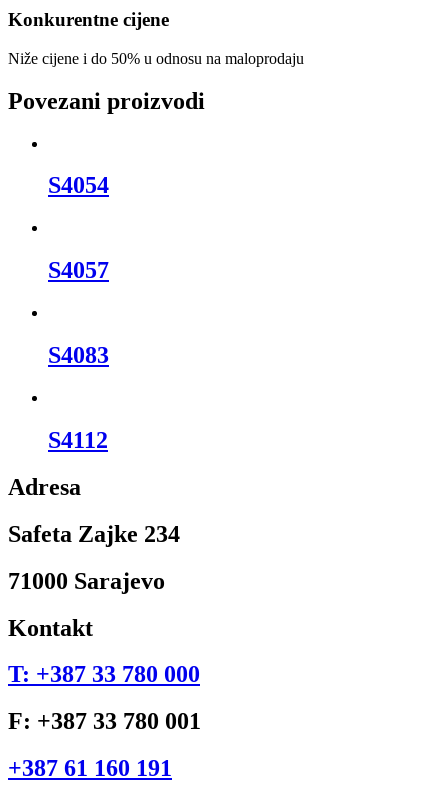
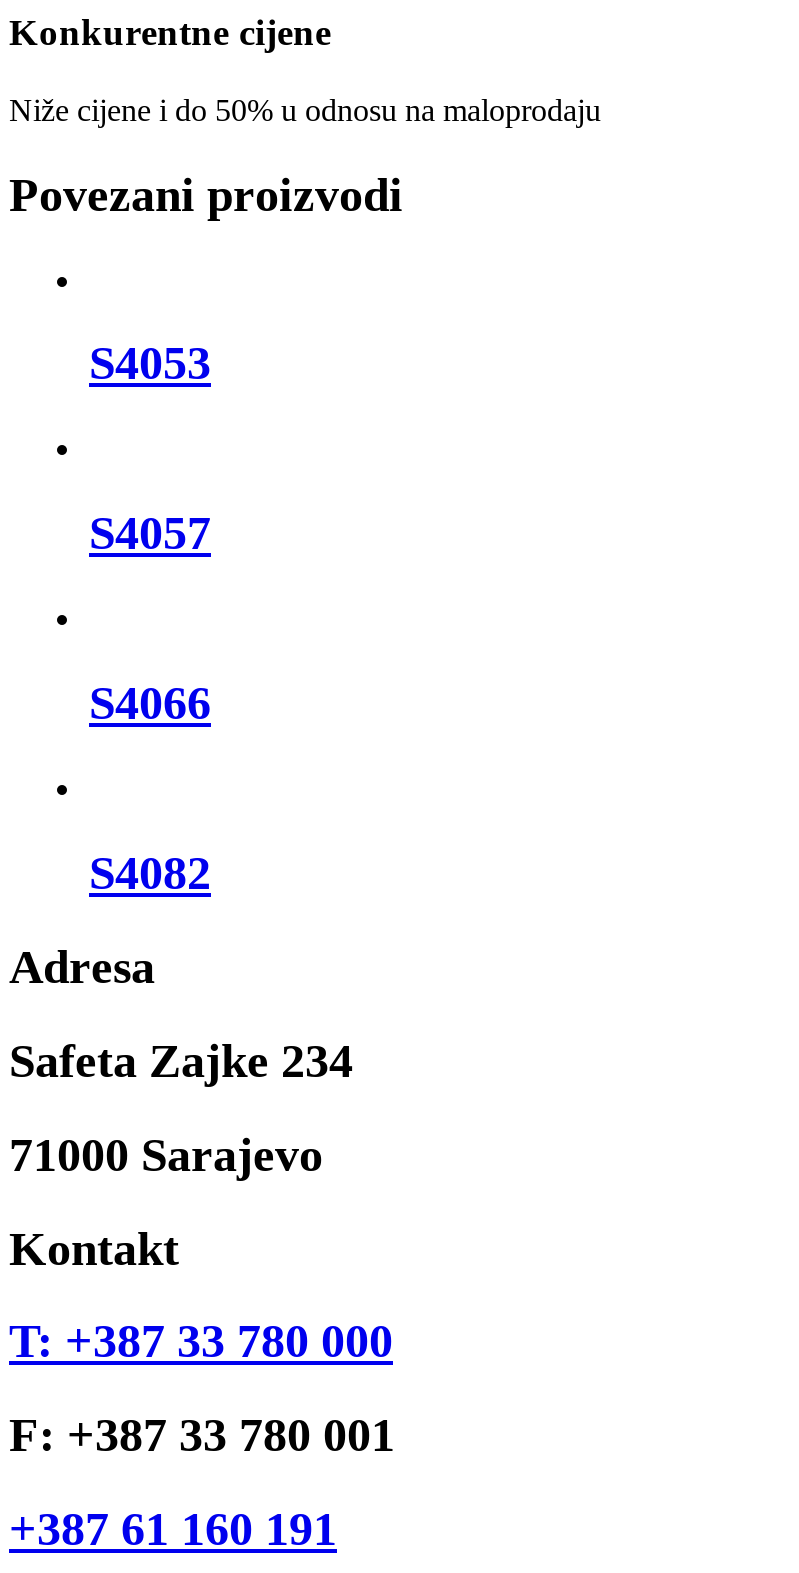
[48,172,109,198] S4054 -> [89,338,211,390] S4053
[48,342,109,368] S4083 -> [89,677,211,729] S4066
[48,427,108,453] S4112 -> [89,847,211,899] S4082

